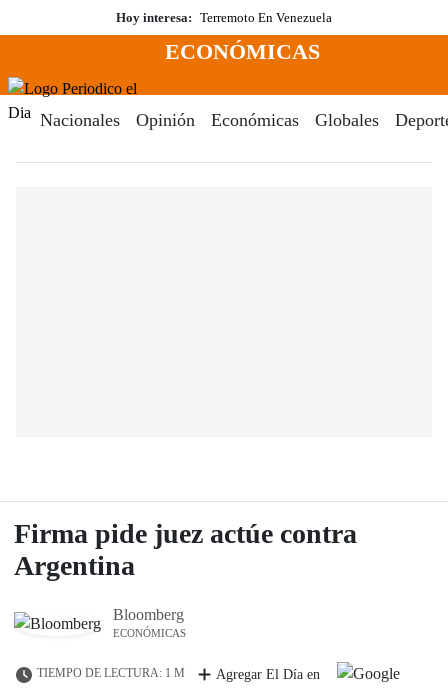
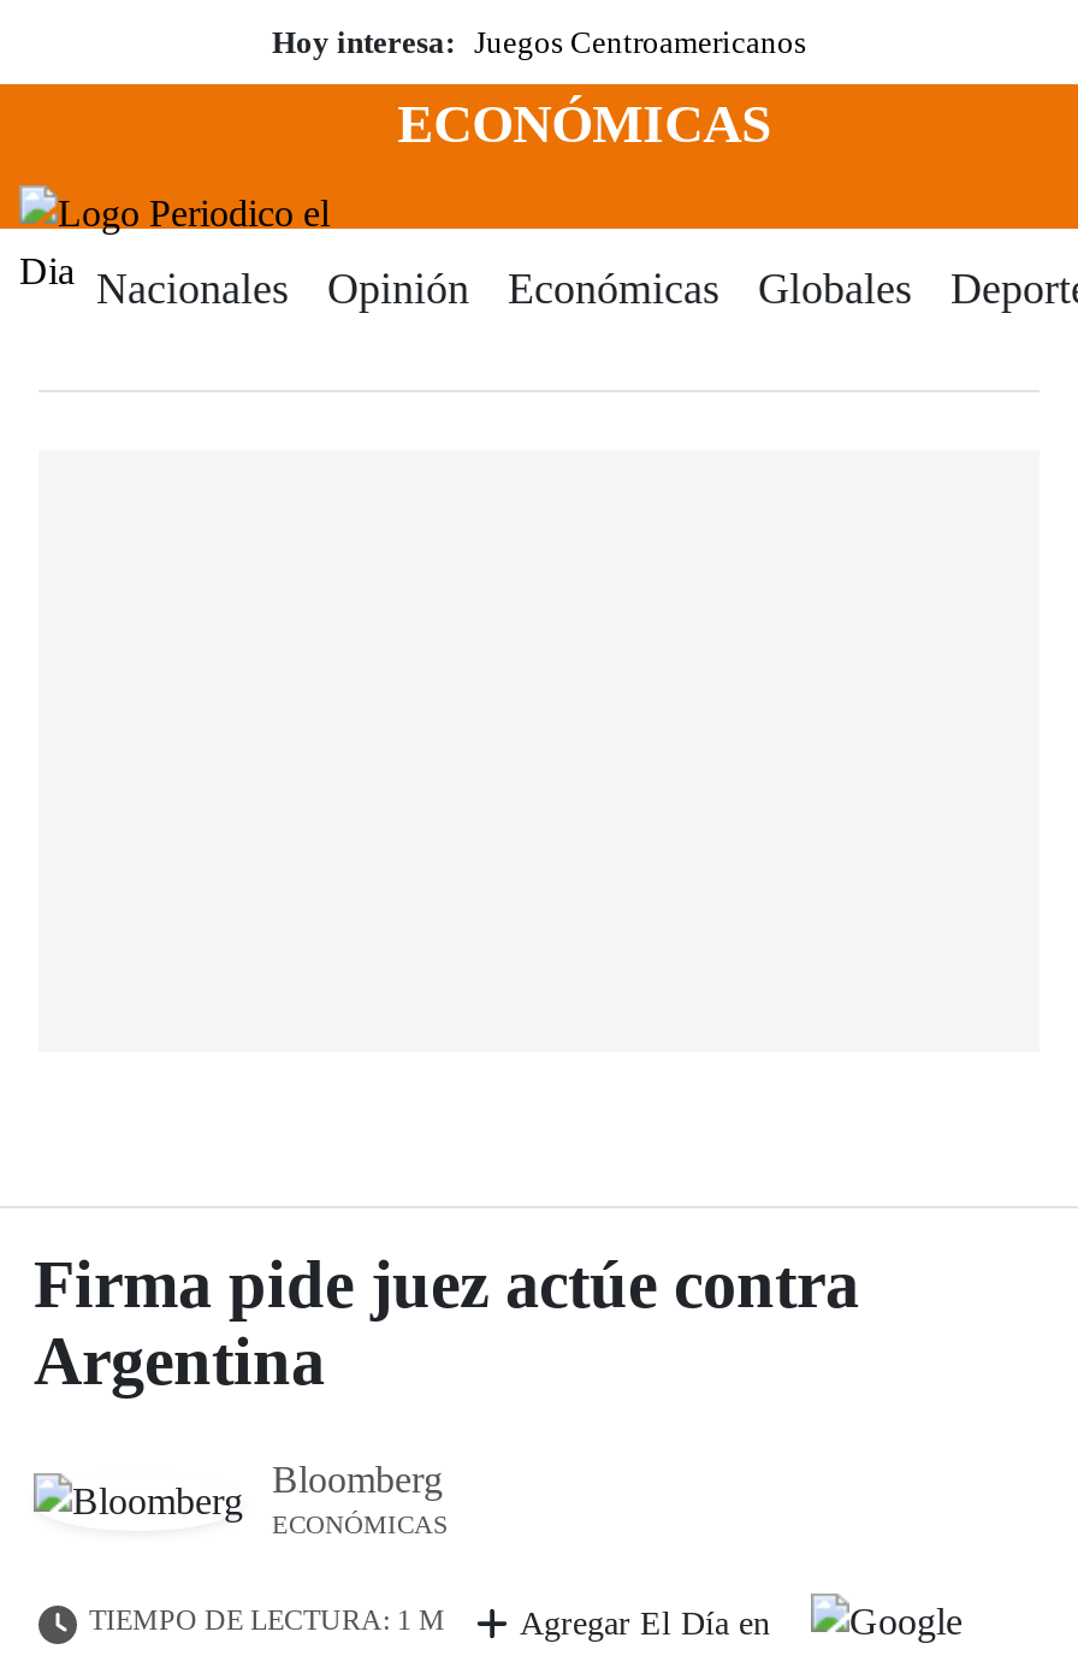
[116,10,332,25] Hoy interesa: Terremoto En Venezuela -> [272,24,806,60] Hoy interesa: Juegos Centroamericanos

